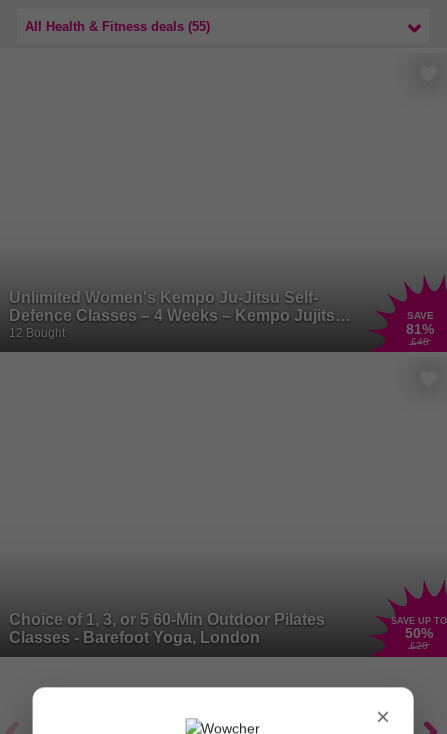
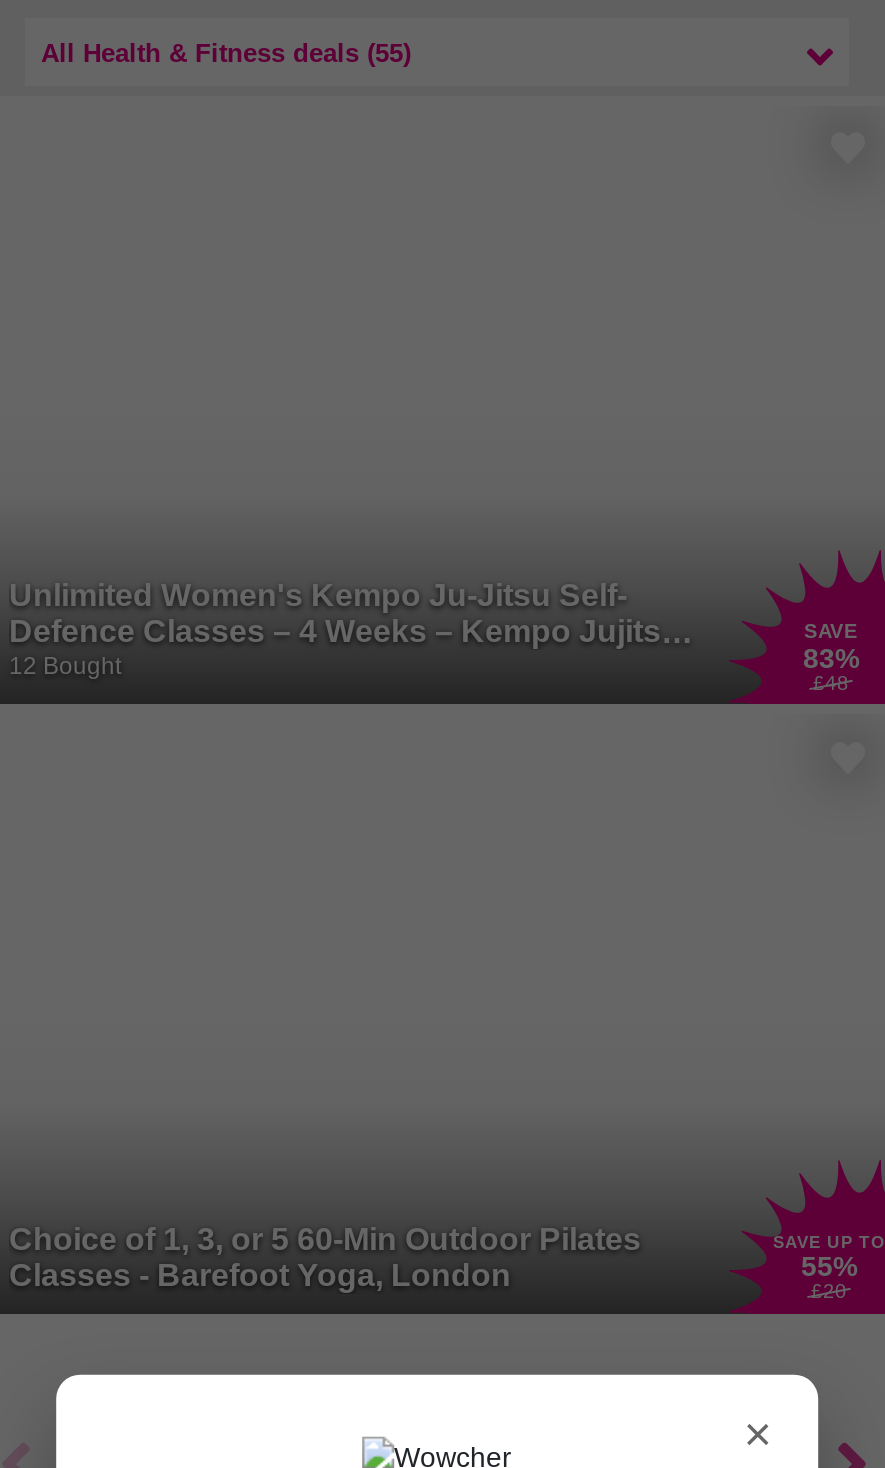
[406,321,434,337] 81% -> [803,643,859,675] 83%
[405,625,433,641] 50% -> [801,1250,857,1282] 55%

